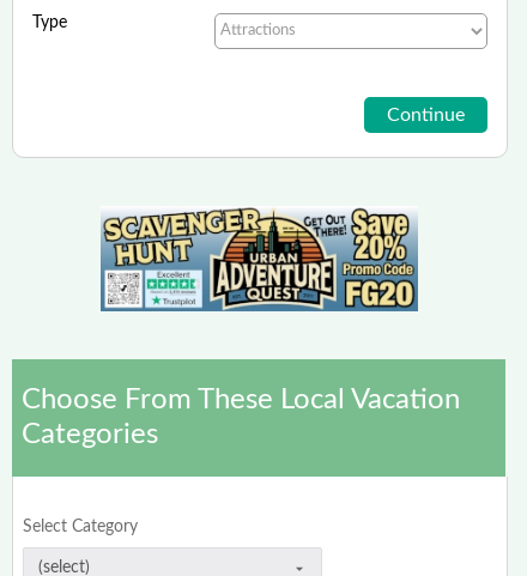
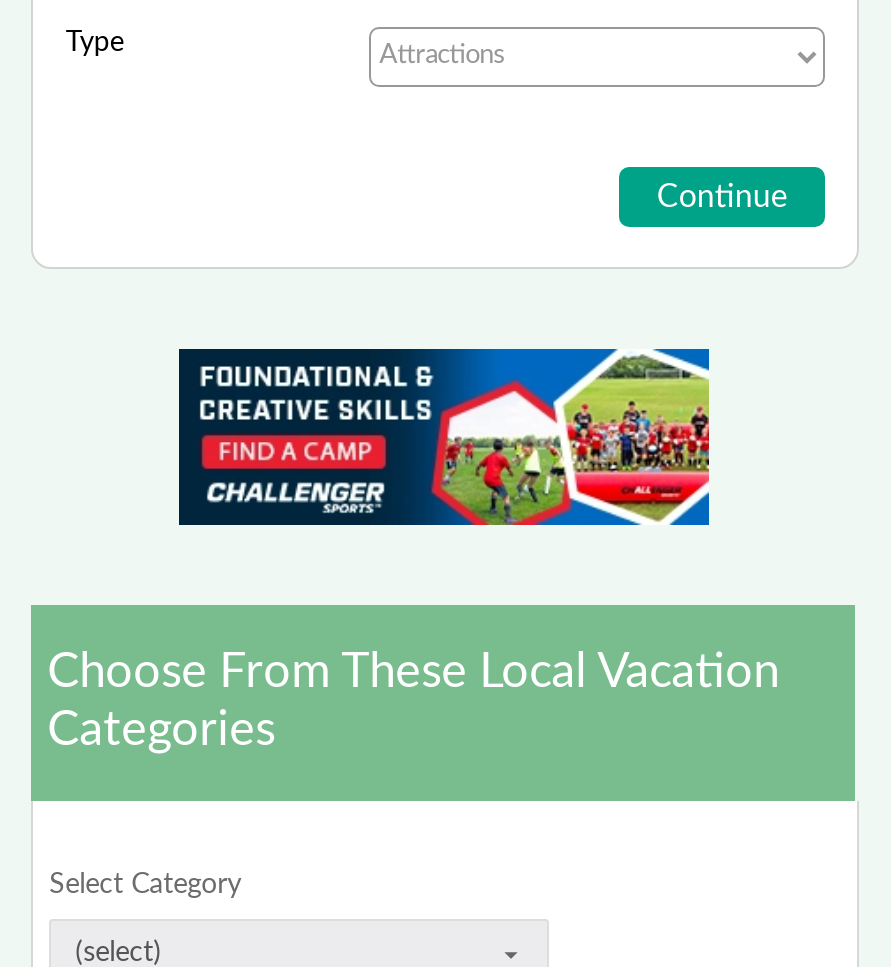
[99,206,419,313] [image] -> [177,347,711,527] [image]

